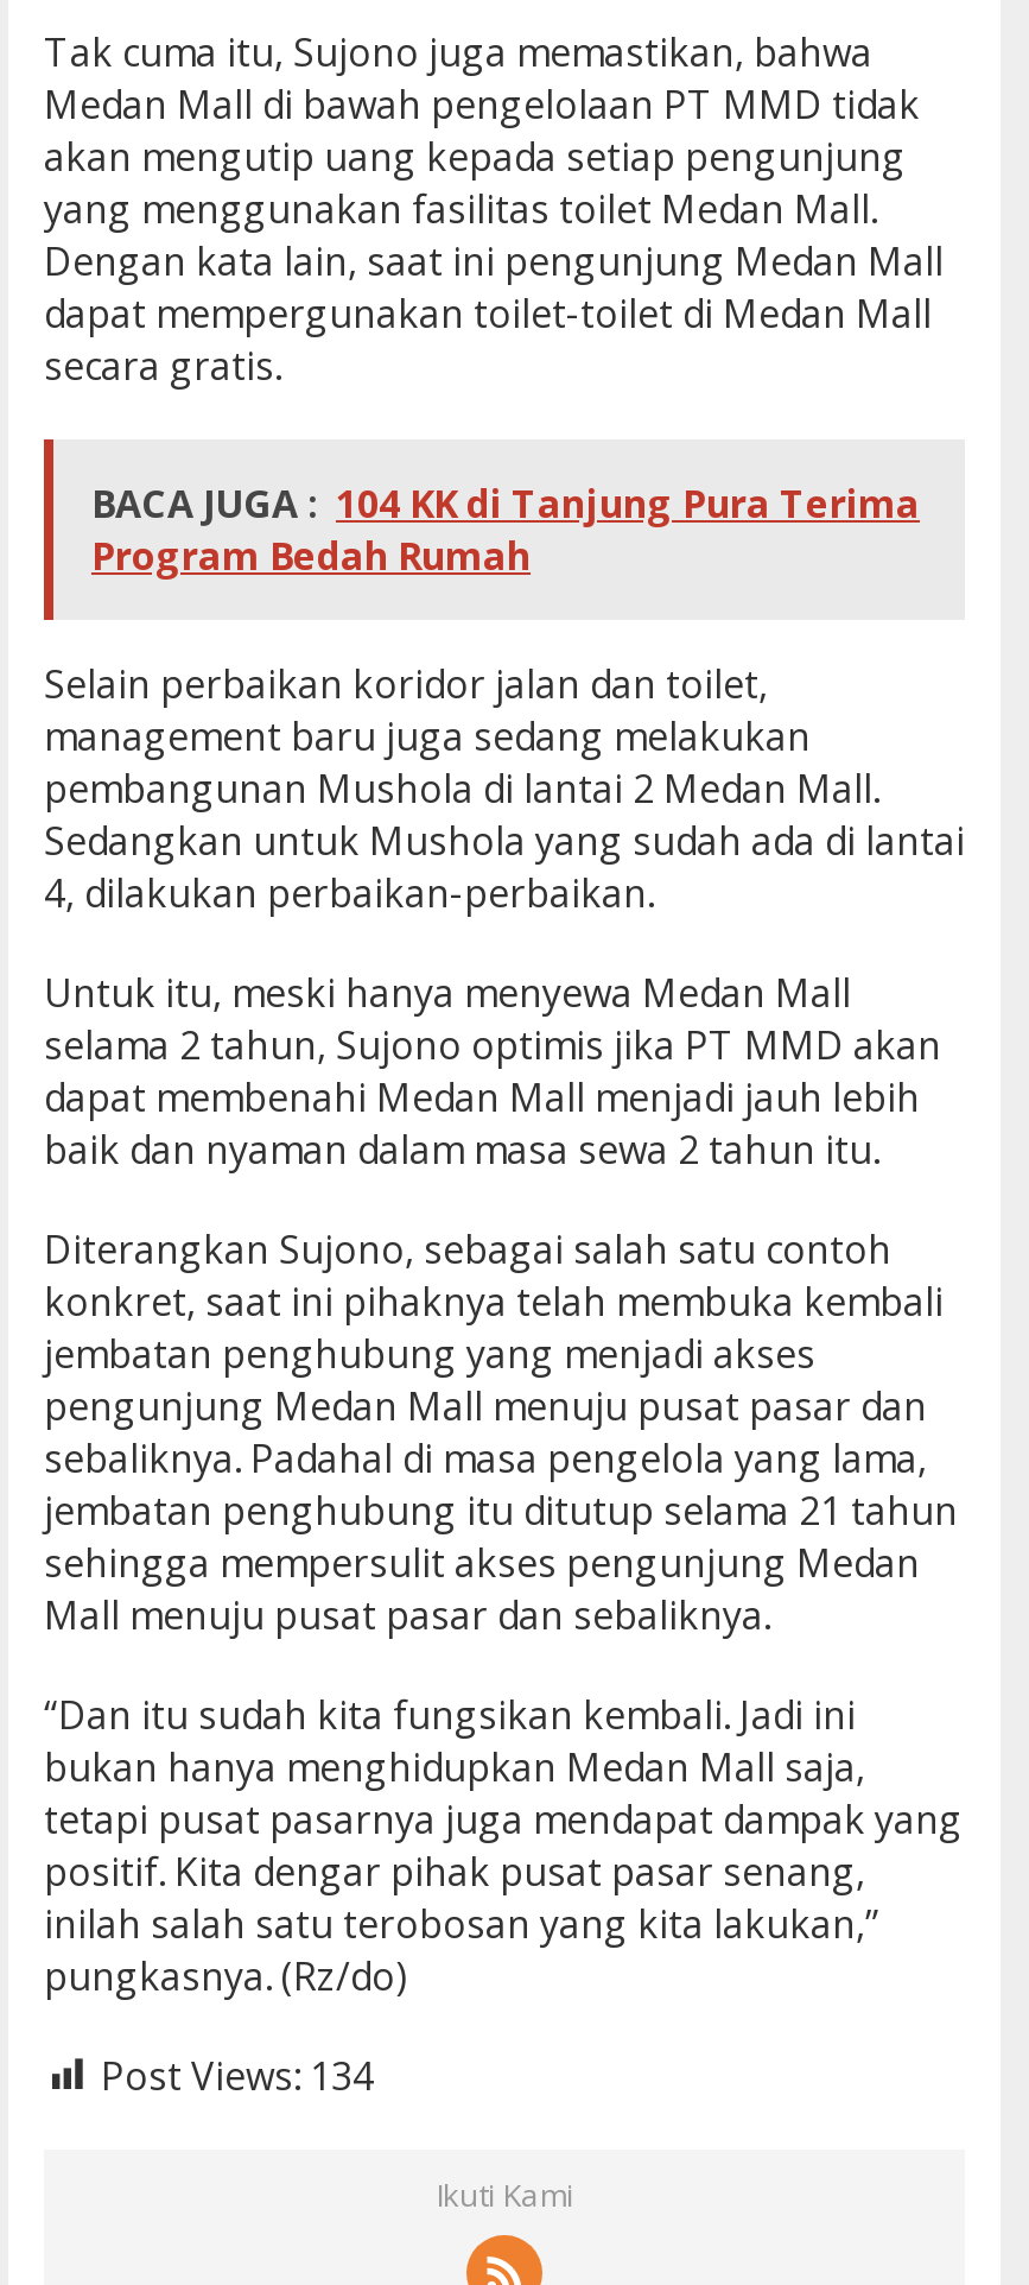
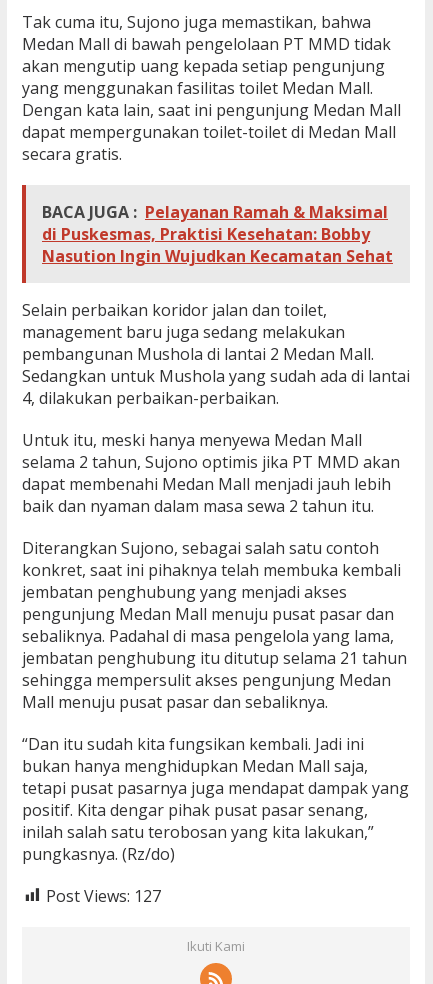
[91,477,920,581] BACA JUGA : 104 KK di Tanjung Pura Terima | Program Bedah Rumah -> [42,201,393,267] BACA JUGA : Pelayanan Ramah & Maksimal | di Puskesmas, Praktisi Kesehatan: Bobby | Nasution Ingin Wujudkan Kecamatan Sehat
[101,2049,374,2101] Post Views: 134 -> [46,885,161,907] Post Views: 127

